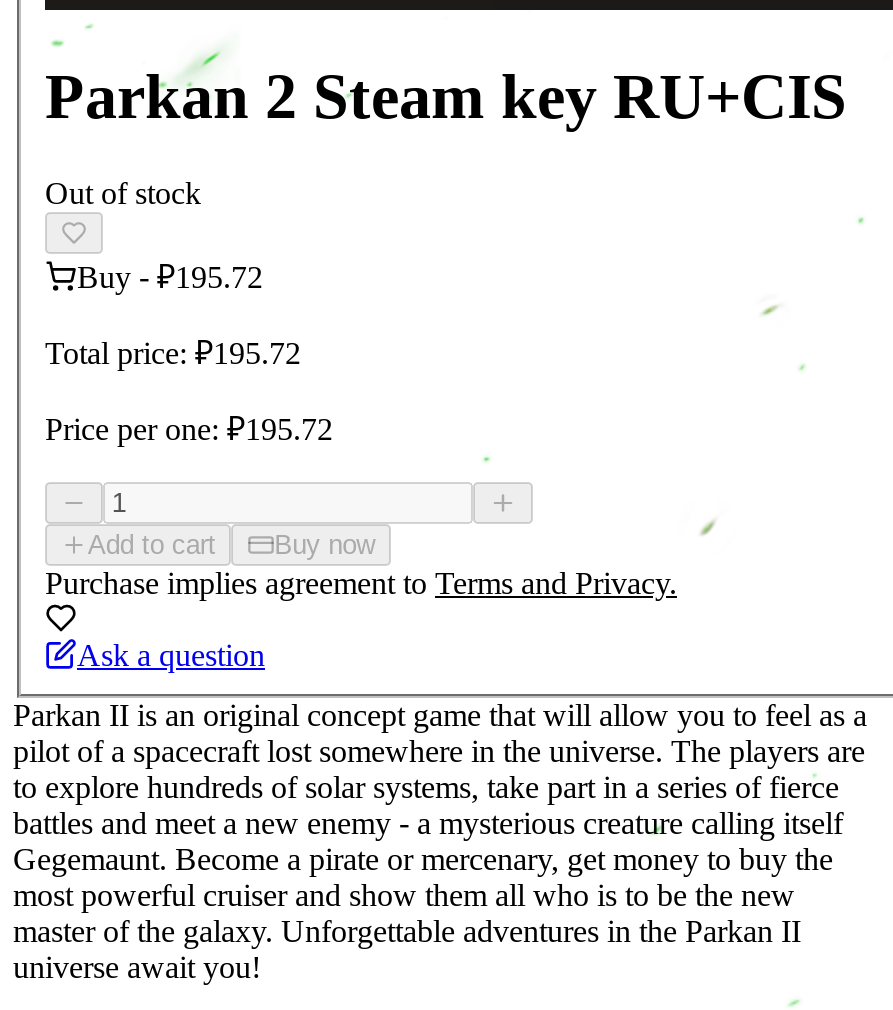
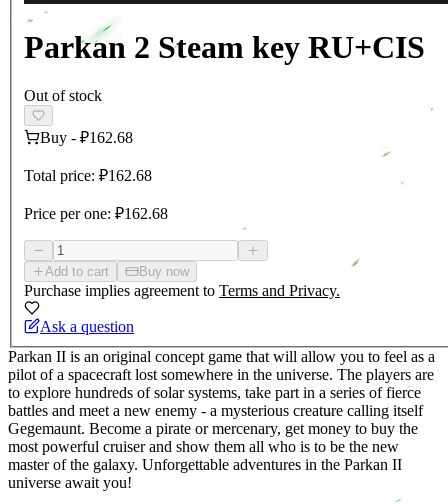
[77,261,263,295] Buy - ₽195.72 -> [40,129,133,146] Buy - ₽162.68
[45,337,301,371] Total price: ₽195.72 -> [24,167,152,184] Total price: ₽162.68
[45,413,333,447] Price per one: ₽195.72 -> [24,205,168,222] Price per one: ₽162.68

